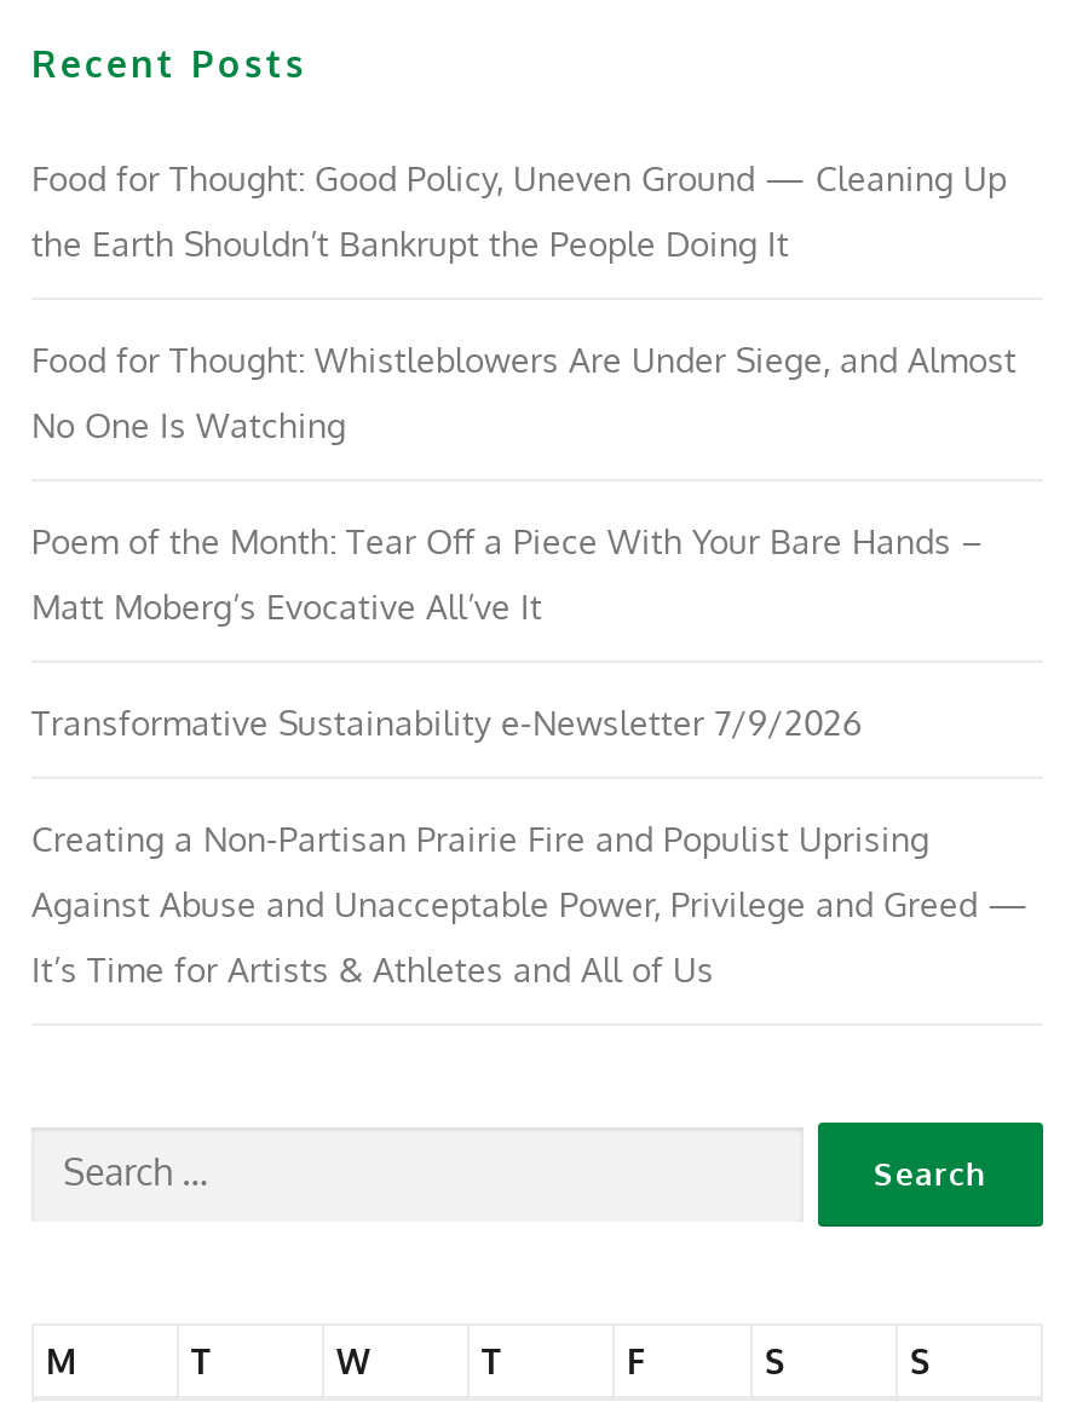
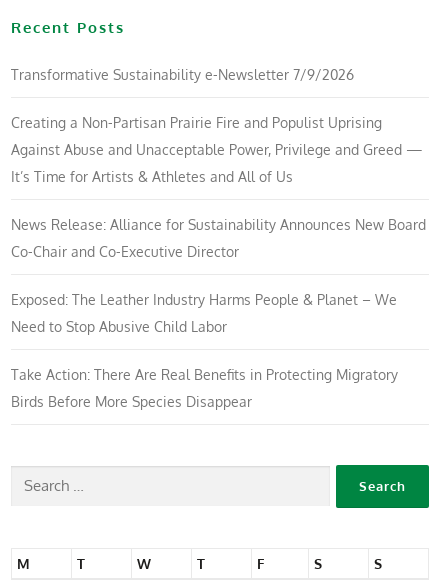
[31,158,1016,627] Food for Thought: Good Policy, Uneven Ground — Cleaning Up | the Earth Shouldn’t Bankrupt the People Doing It | Food for Thought: Whistleblowers Are Under Siege, and Almost | No One Is Watching | Poem of the Month: Tear Off a Piece With Your Bare Hands – | Matt Moberg’s Evocative All’ve It -> none
moved [31,702,1038,990] -> [11,66,427,185]: Transformative Sustainability e-Newsletter 7/9/2026 | Creating a Non-Partisan Prairie Fire and Populist Uprising | Against Abuse and Unacceptable Power, Privilege and Greed — | It’s Time for Artists & Athletes and All of Us
none -> [11,216,426,410] News Release: Alliance for Sustainability Announces New Board | Co-Chair and Co-Executive Director | Exposed: The Leather Industry Harms People & Planet – We | Need to Stop Abusive Child Labor | Take Action: There Are Real Benefits in Protecting Migratory | Birds Before More Species Disappear

